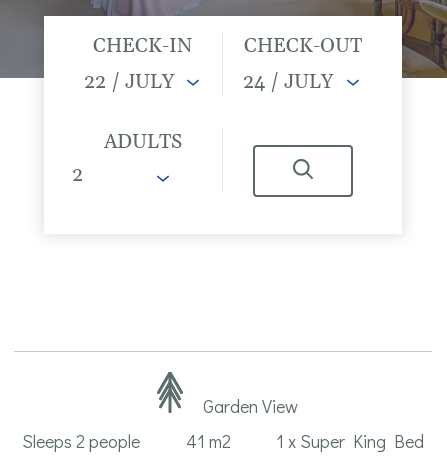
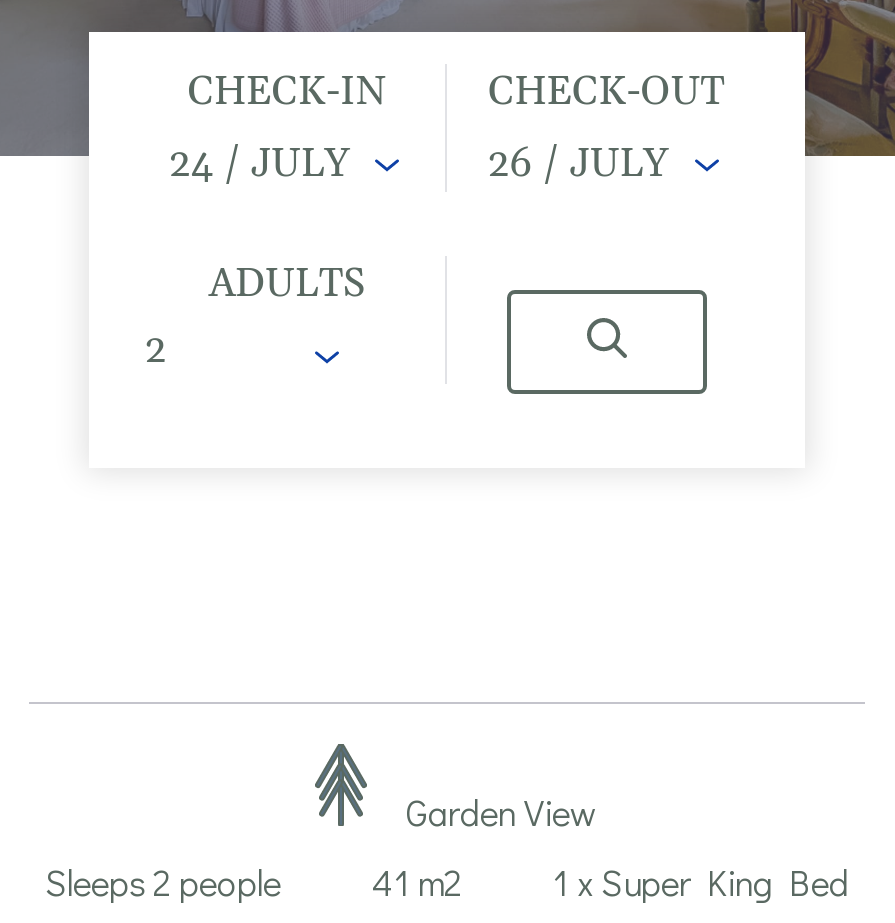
[84,69,174,95] 22 / JULY -> [169,138,349,190] 24 / JULY
[243,69,333,95] 24 / JULY -> [488,138,668,190] 26 / JULY

